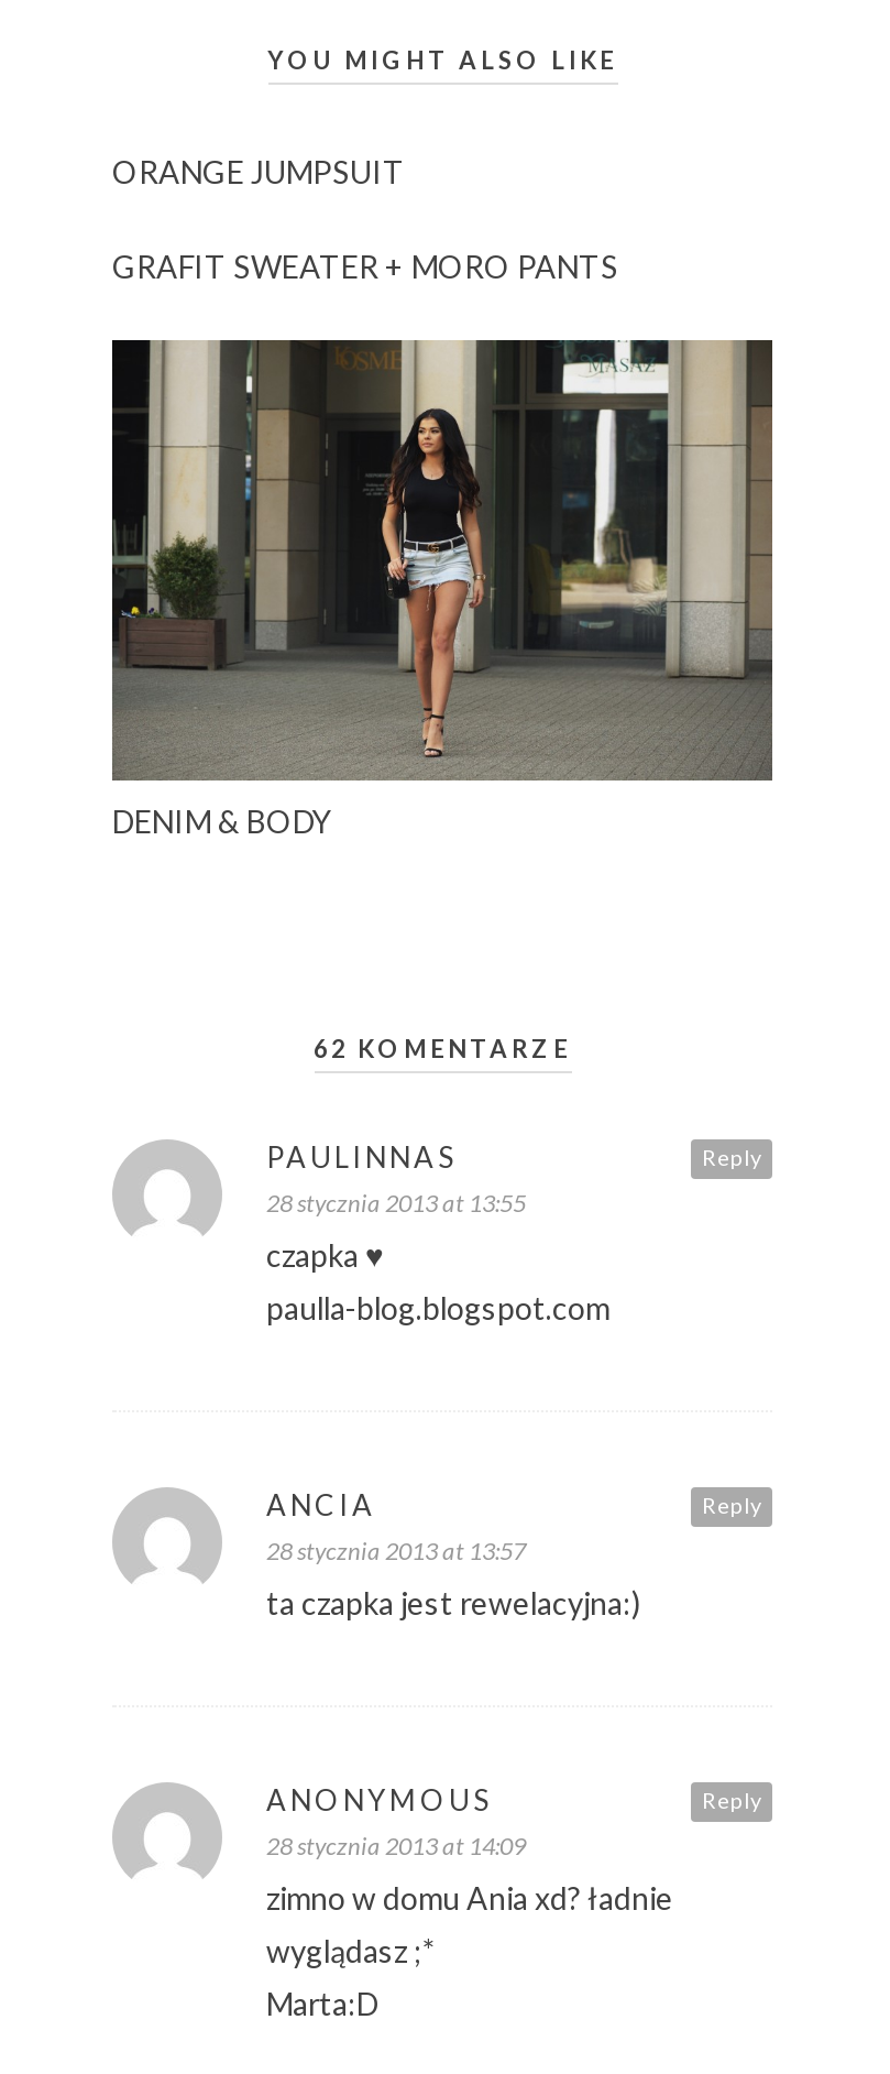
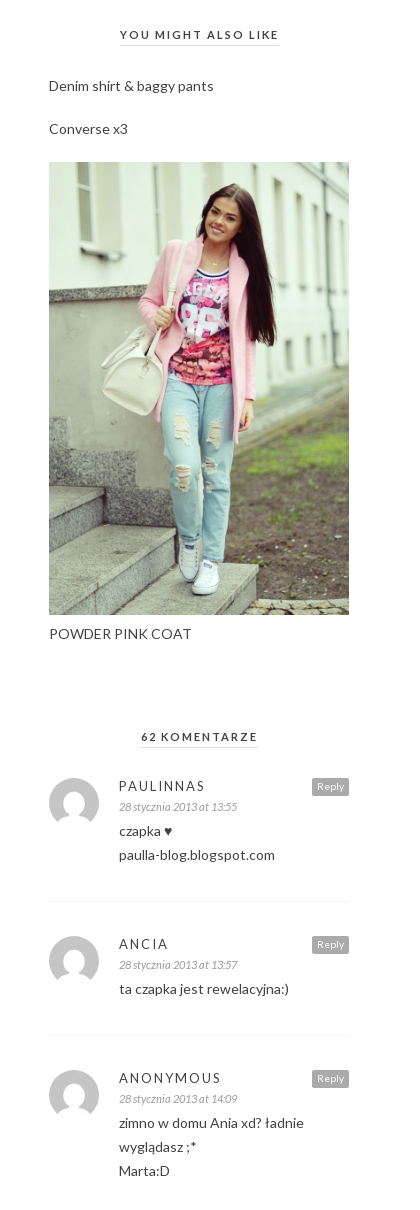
[112,153,405,190] ORANGE JUMPSUIT -> [49,77,214,94] Denim shirt & baggy pants
[112,248,618,285] GRAFIT SWEATER + MORO PANTS -> [49,120,128,137] Converse x3
[110,338,774,841] [image] | DENIM & BODY -> [48,162,350,642] [image] | POWDER PINK COAT

